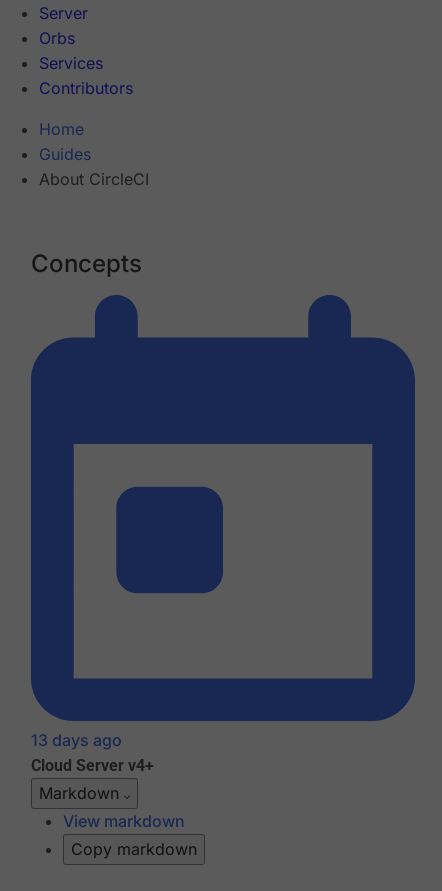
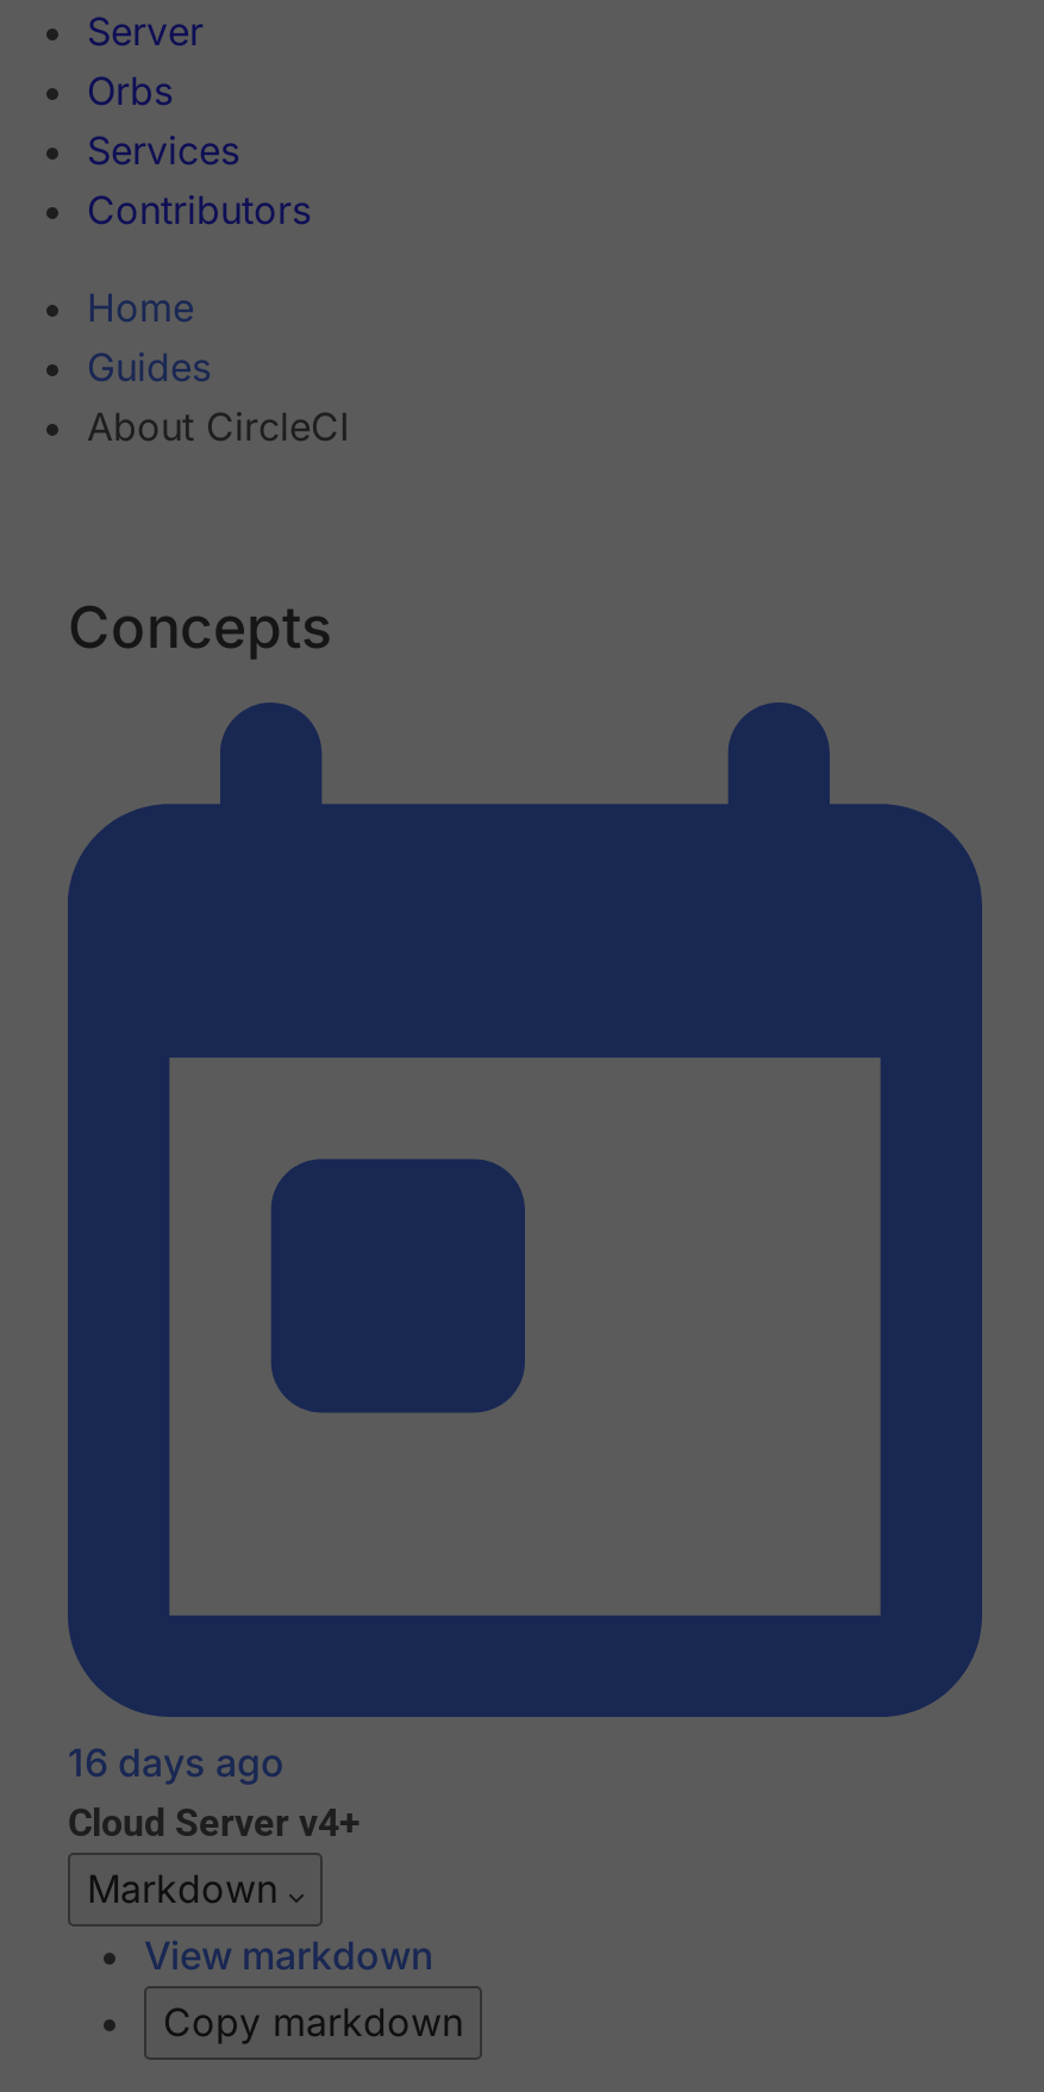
[31,730,122,750] 13 days ago -> [68,1740,285,1787] 16 days ago

